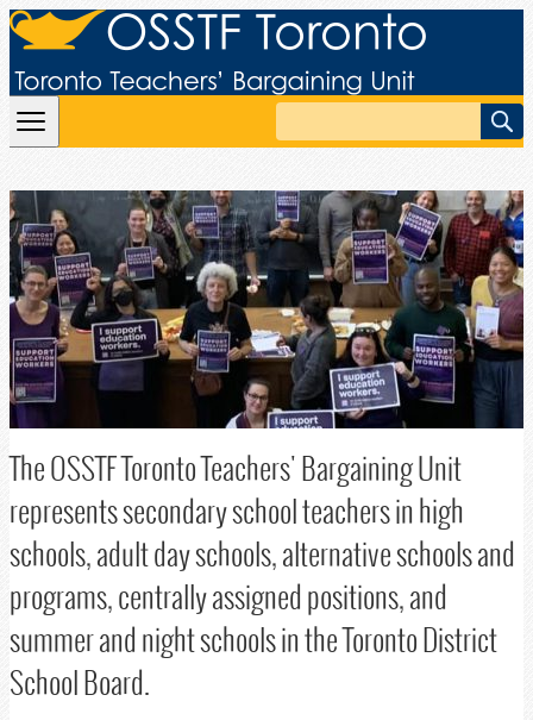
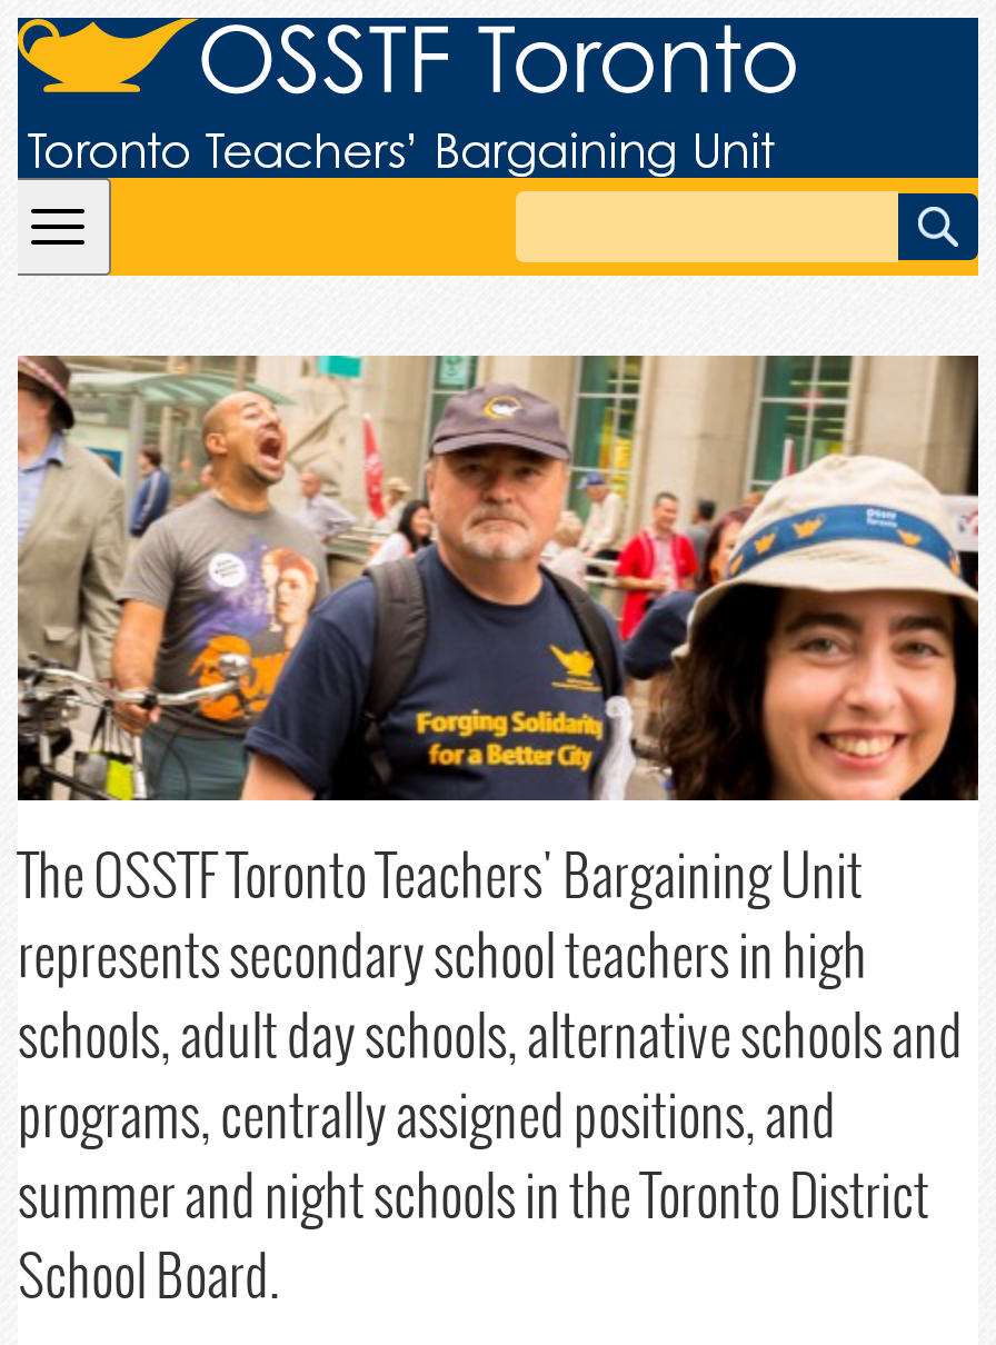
[8,189,525,430] [image] -> [16,353,980,803] [image]

